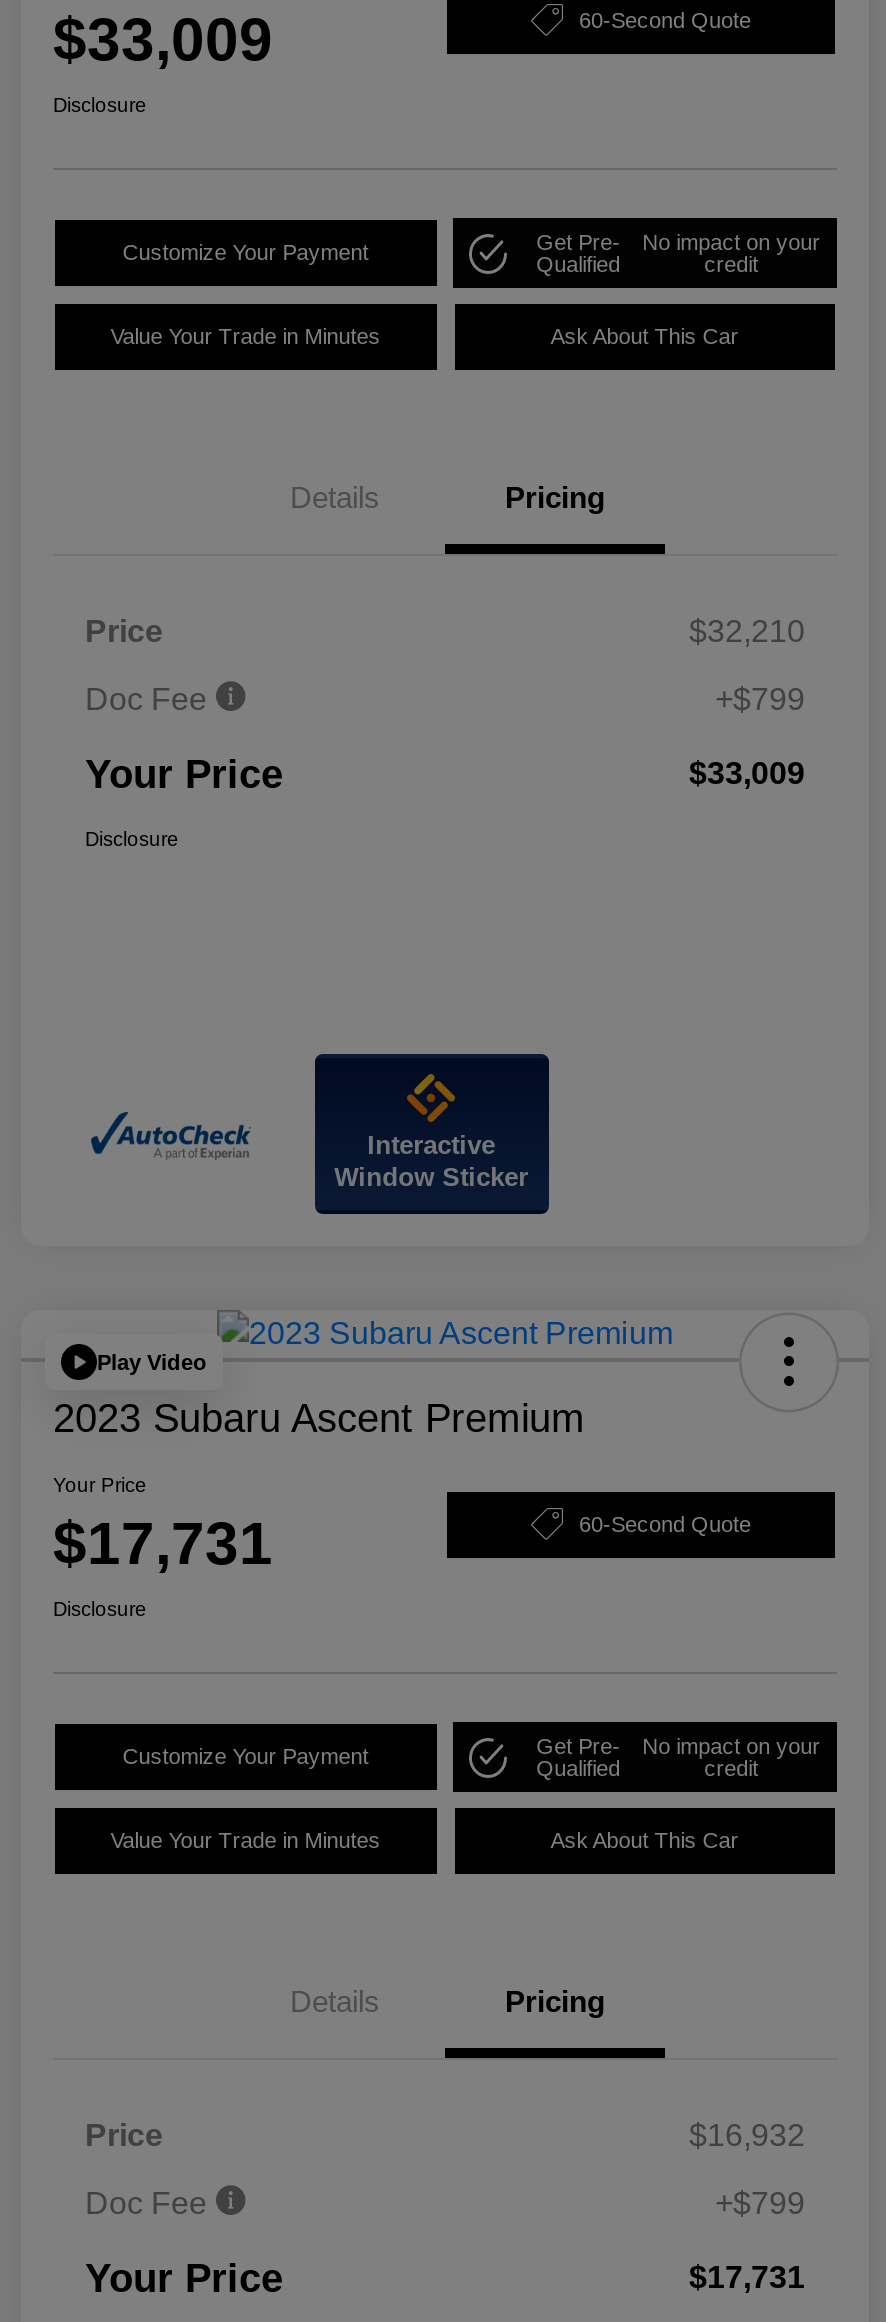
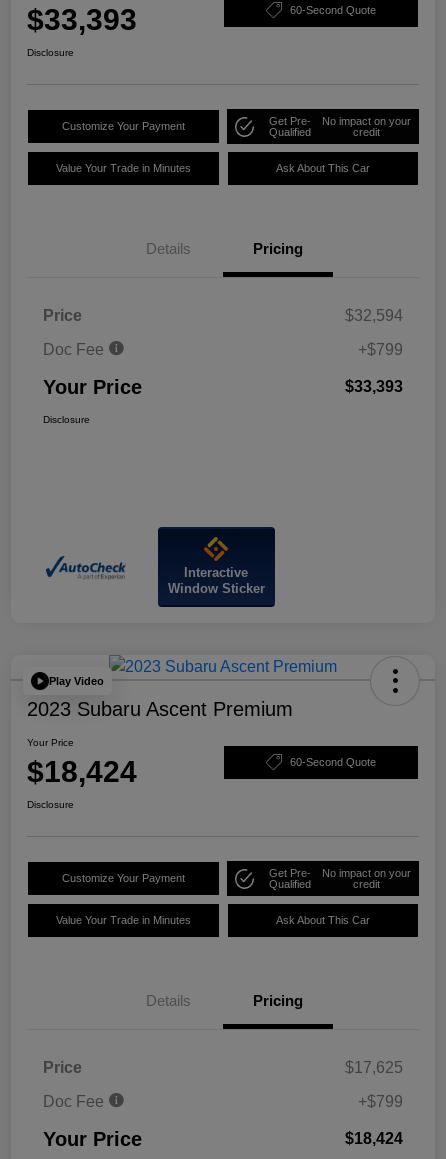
[53,7,273,73] $33,009 -> [27,3,137,36] $33,393
[689,615,805,649] $32,210 -> [345,307,403,324] $32,594
[689,757,805,791] $33,009 -> [345,378,403,395] $33,393
[53,1511,273,1577] $17,731 -> [27,755,137,788] $18,424
[689,2119,805,2153] $16,932 -> [345,1059,403,1076] $17,625
[689,2261,805,2295] $17,731 -> [345,1130,403,1147] $18,424

